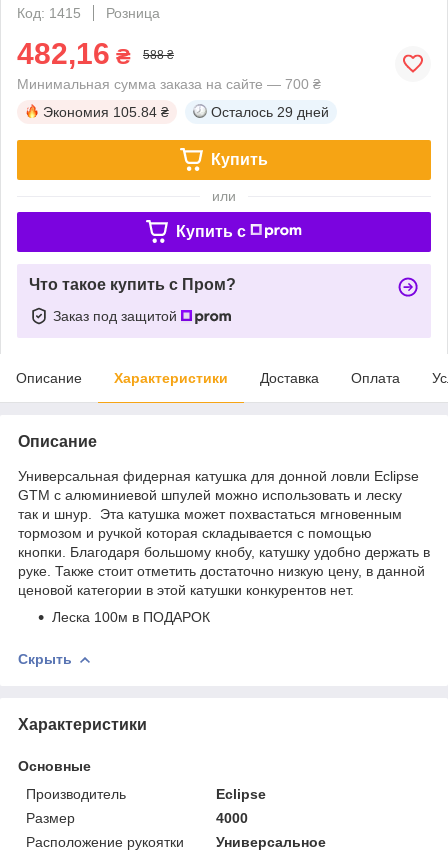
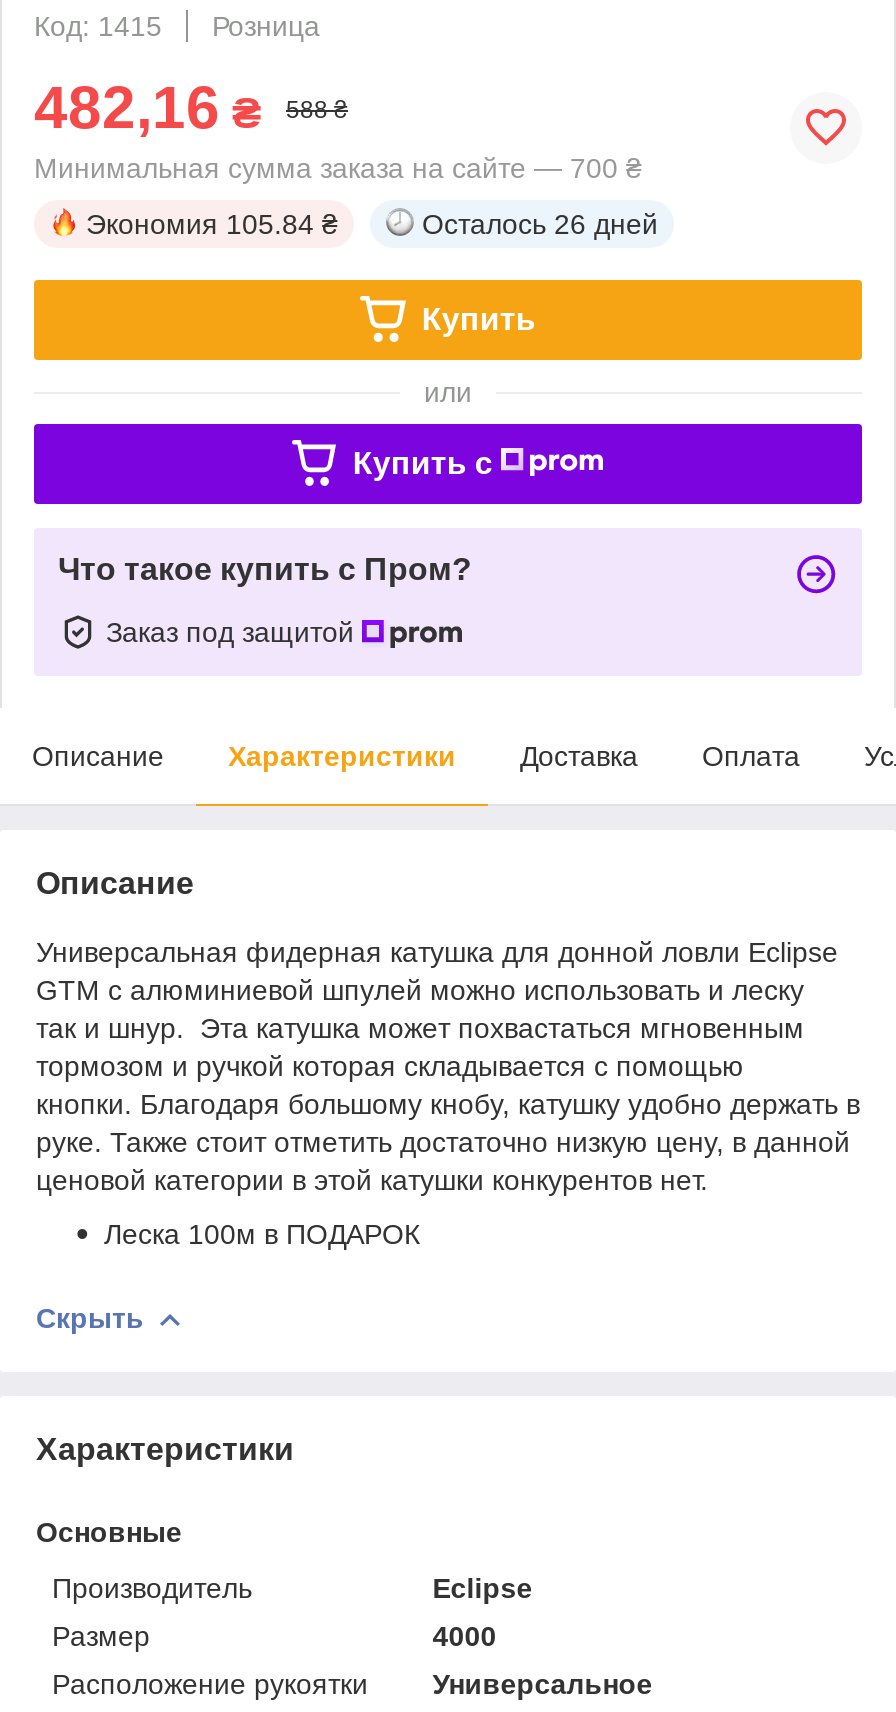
[211,104,329,120] Осталось 29 дней -> [422,208,658,240] Осталось 26 дней

